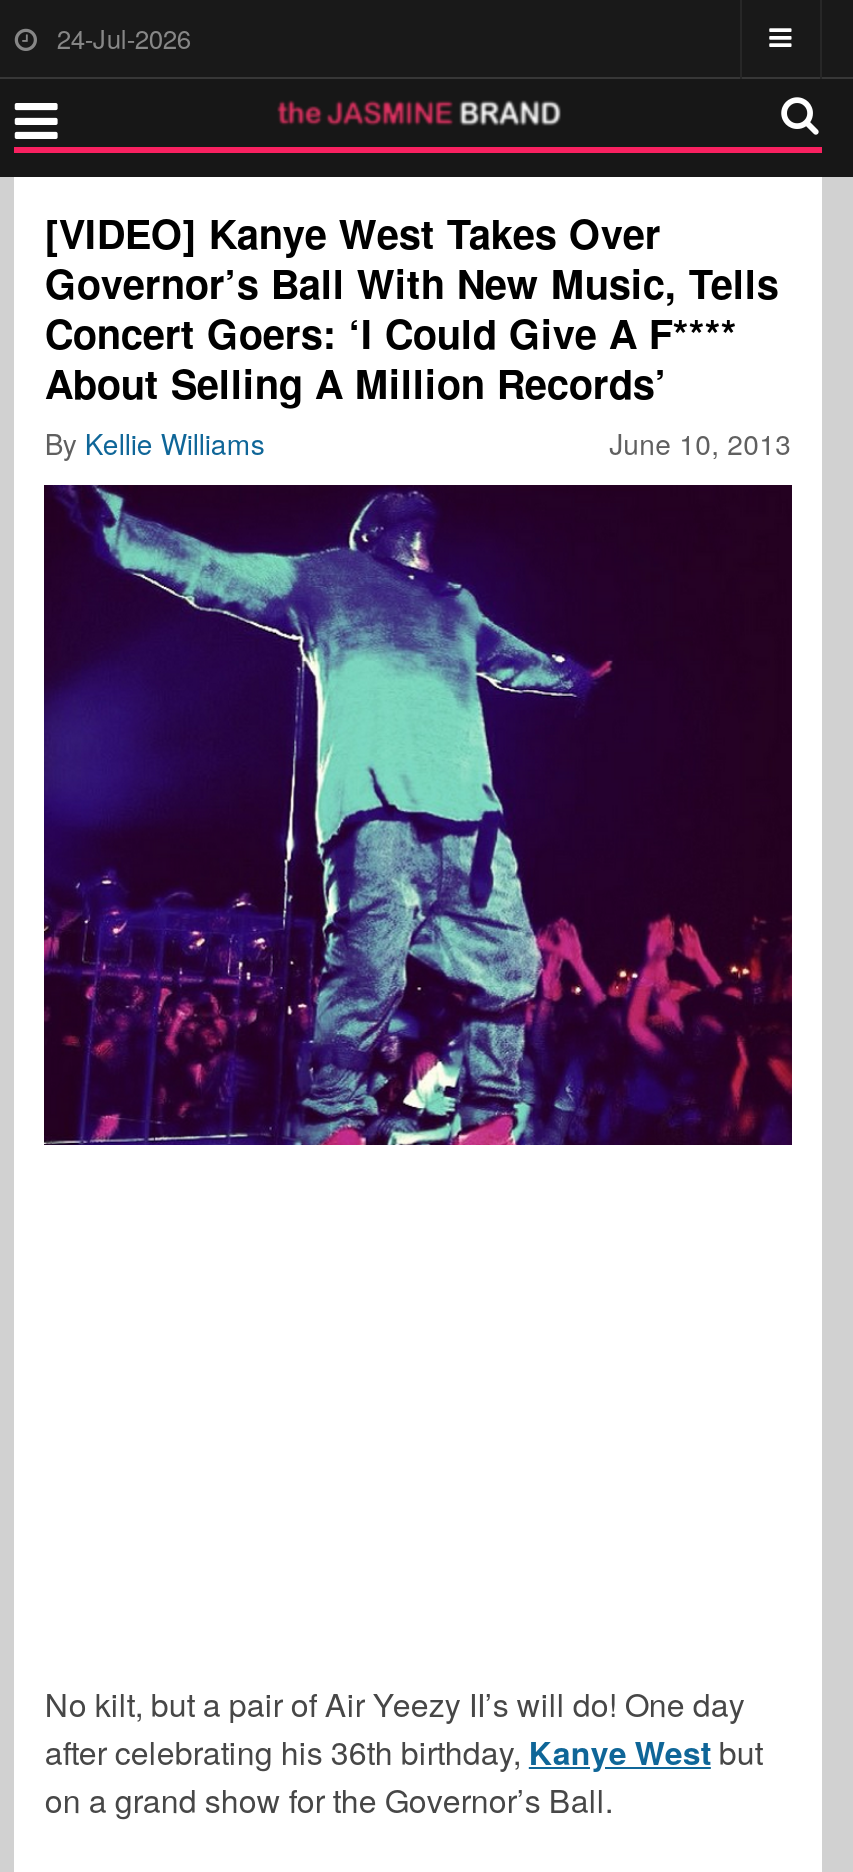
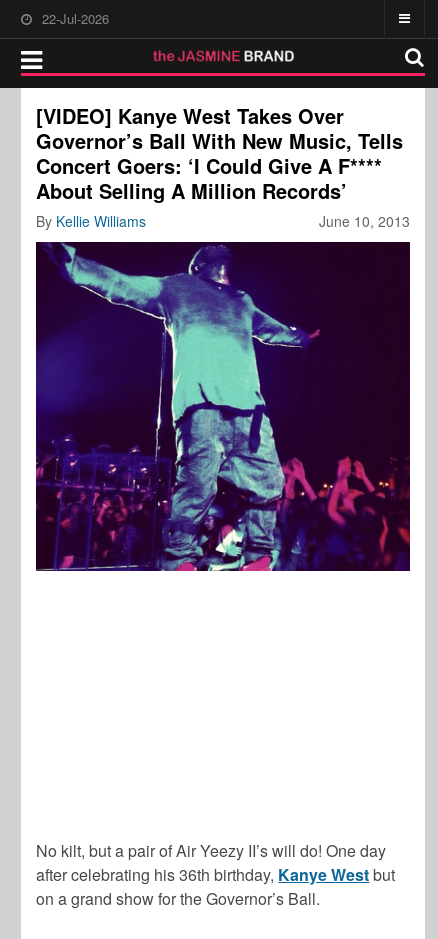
[57,19,191,57] 24-Jul-2026 -> [42,9,109,28] 22-Jul-2026

